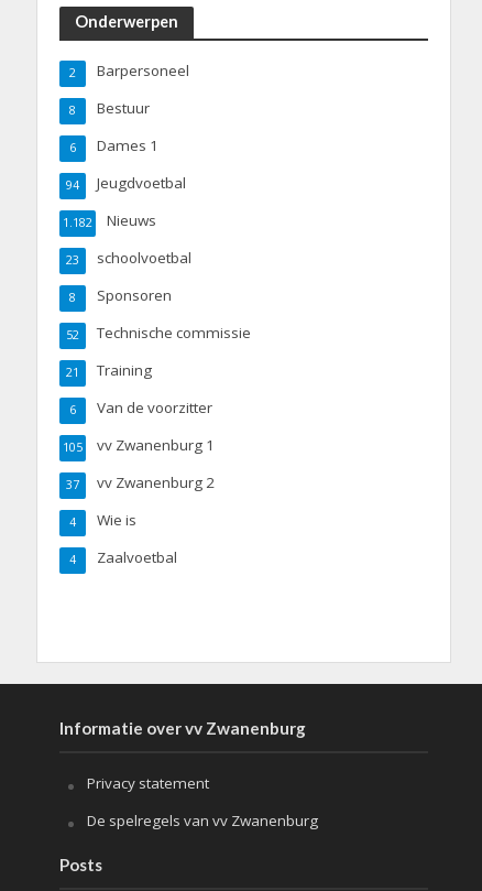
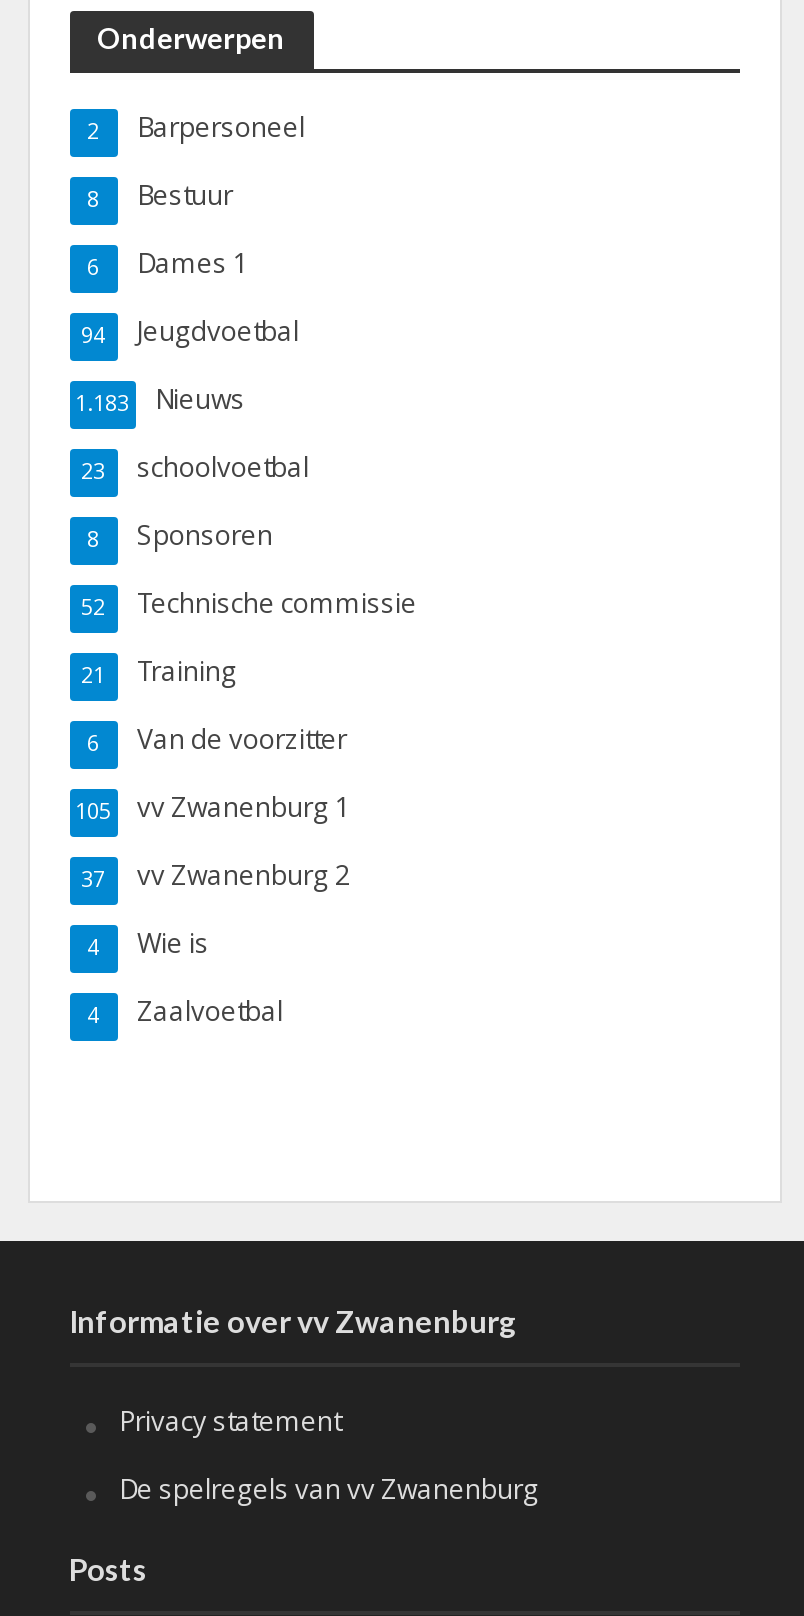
[62,211,156,231] 1.182 Nieuws -> [75,381,245,417] 1.183 Nieuws

